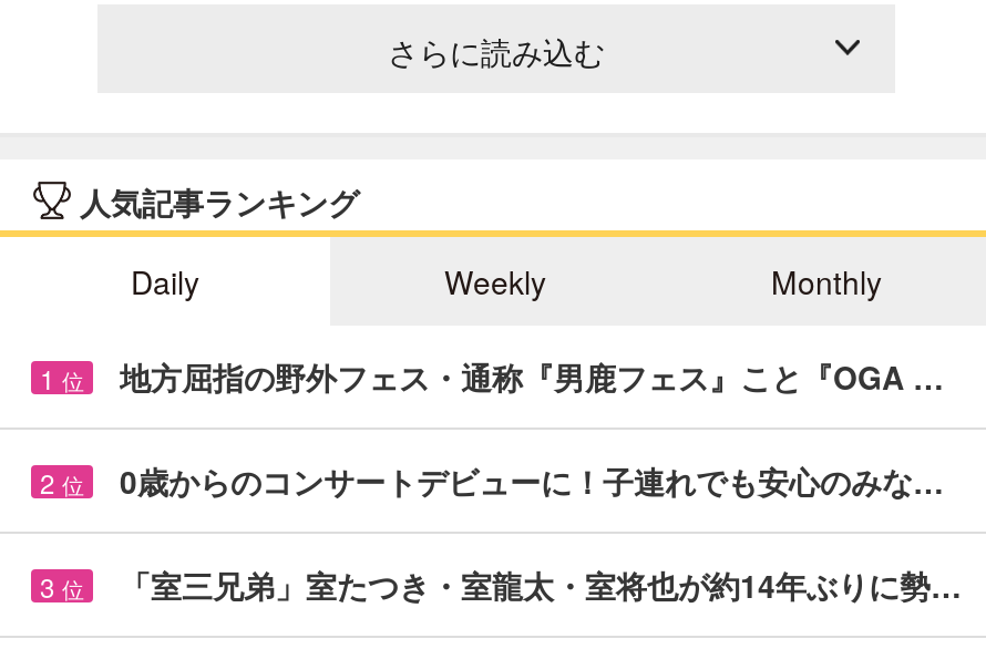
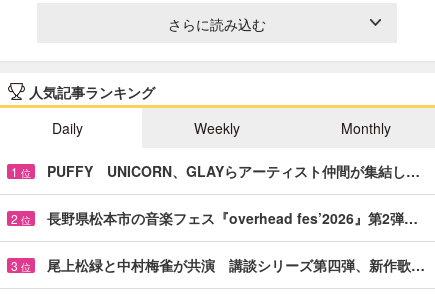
[120,354,944,398] 地方屈指の野外フェス・通称『男鹿フェス』こと『OGA … -> [47,161,420,181] PUFFY UNICORN、GLAYらアーティスト仲間が集結し…
[120,458,944,502] 0歳からのコンサートデビューに！子連れでも安心のみな… -> [47,208,418,228] 長野県松本市の音楽フェス『overhead fes’2026』第2弾…
[120,562,962,606] 「室三兄弟」室たつき・室龍太・室将也が約14年ぶりに勢… -> [47,255,425,275] 尾上松緑と中村梅雀が共演 講談シリーズ第四弾、新作歌…

